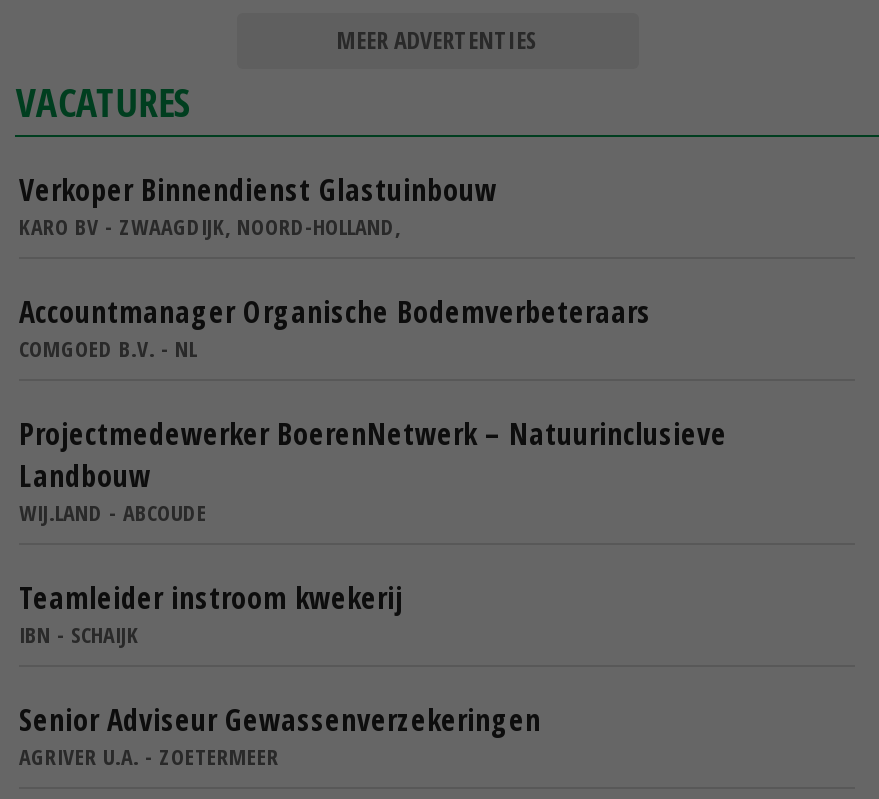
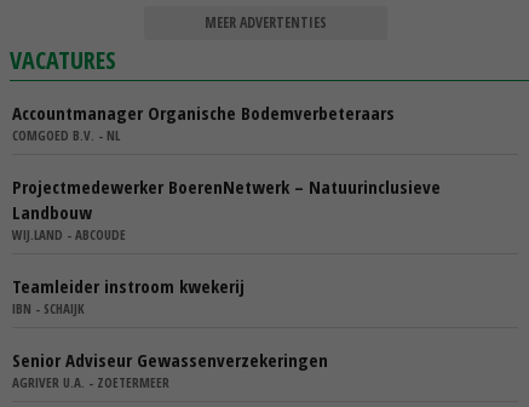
[19,169,497,241] Verkoper Binnendienst Glastuinbouw | KARO BV - ZWAAGDIJK, NOORD-HOLLAND, -> none

